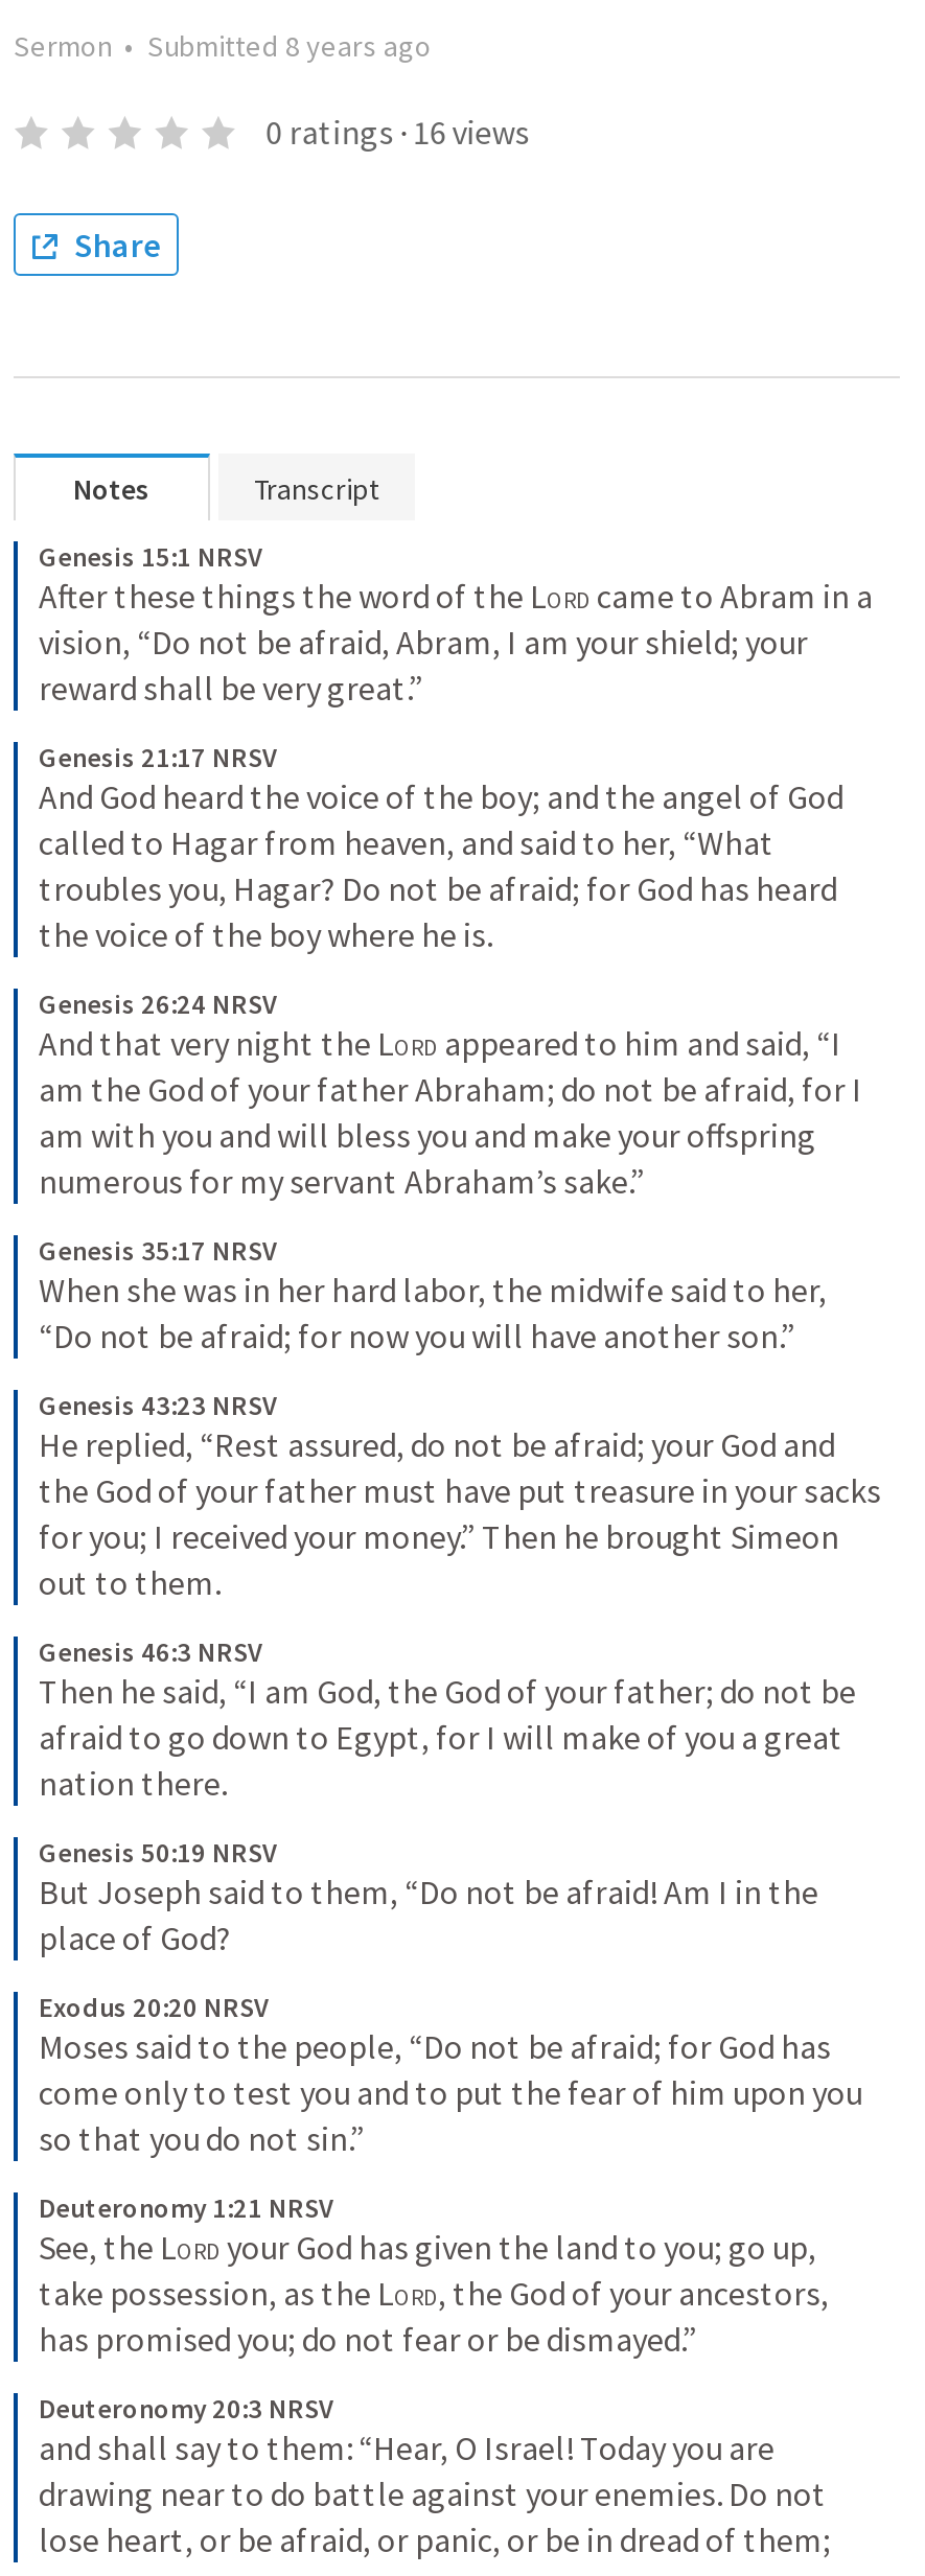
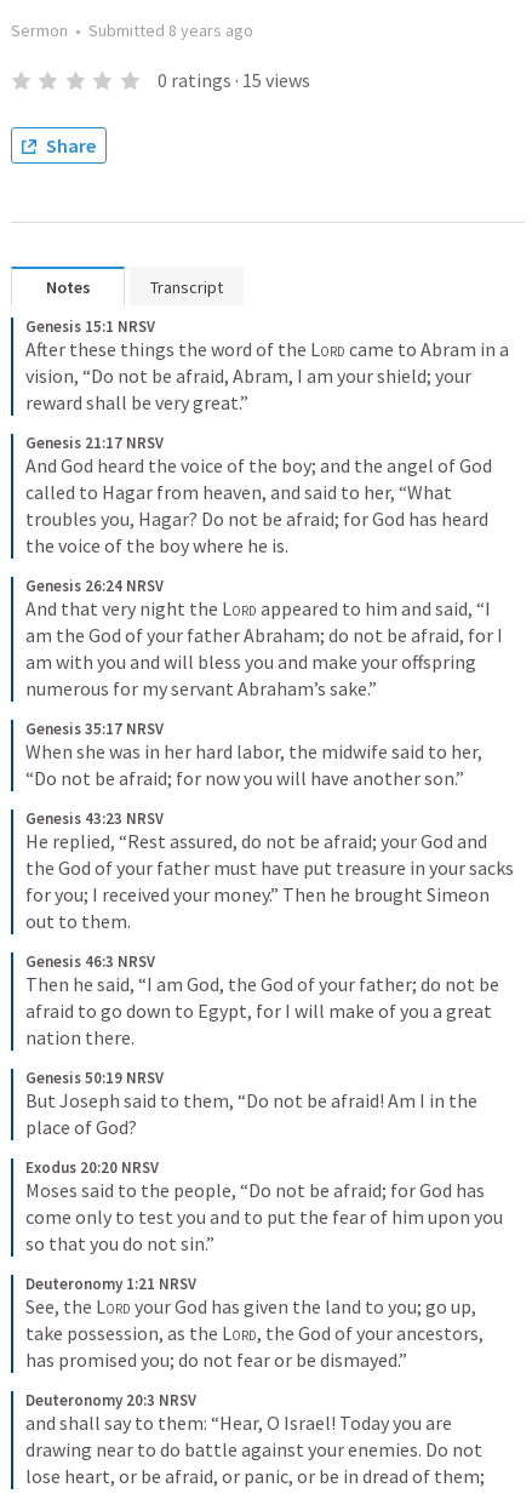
[266,111,529,153] 0 ratings · 16 views -> [157,68,310,92] 0 ratings · 15 views

